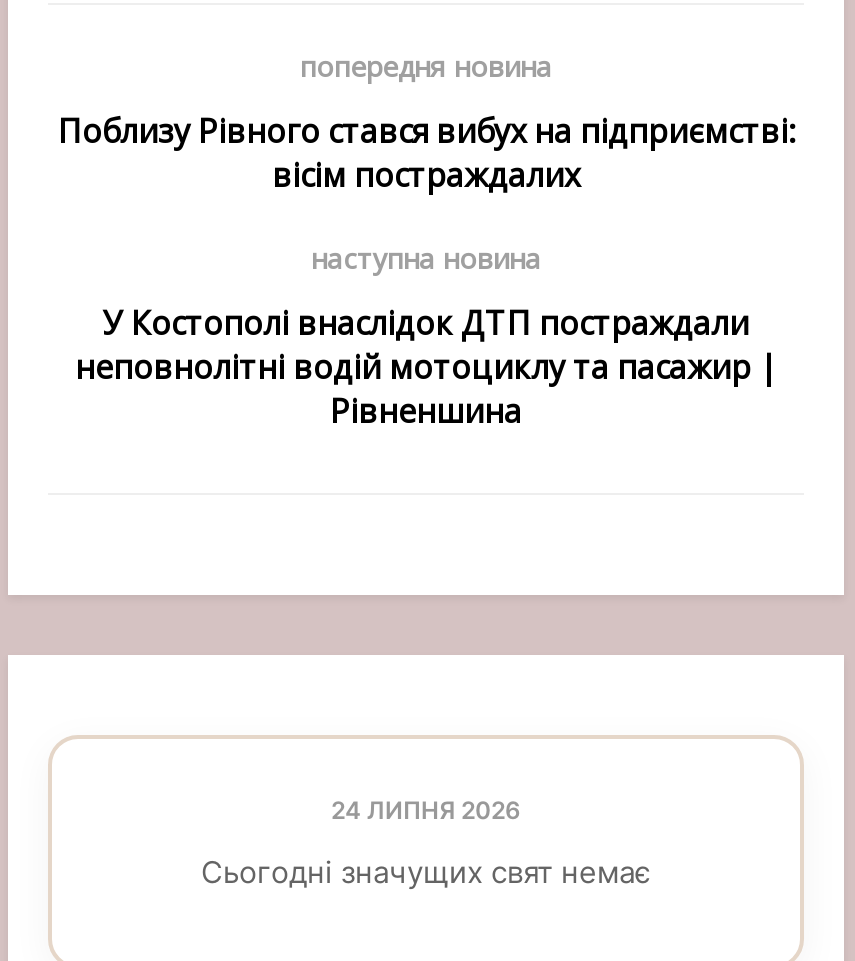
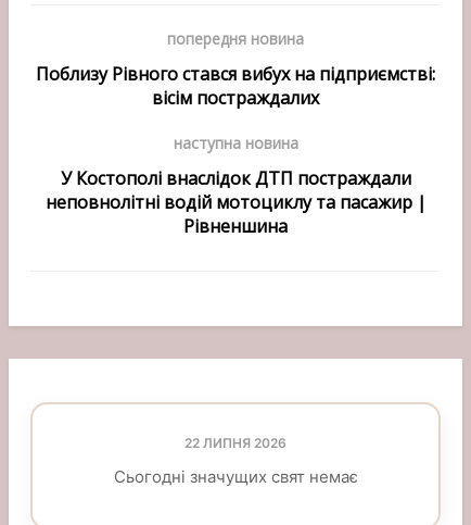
[331,795,521,825] 24 ЛИПНЯ 2026 -> [184,435,287,451] 22 ЛИПНЯ 2026

